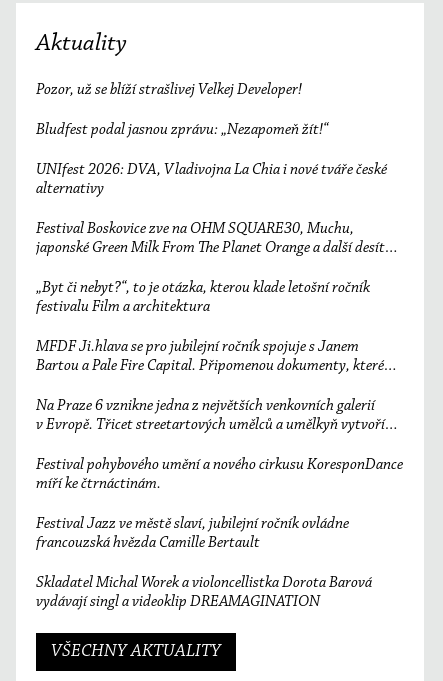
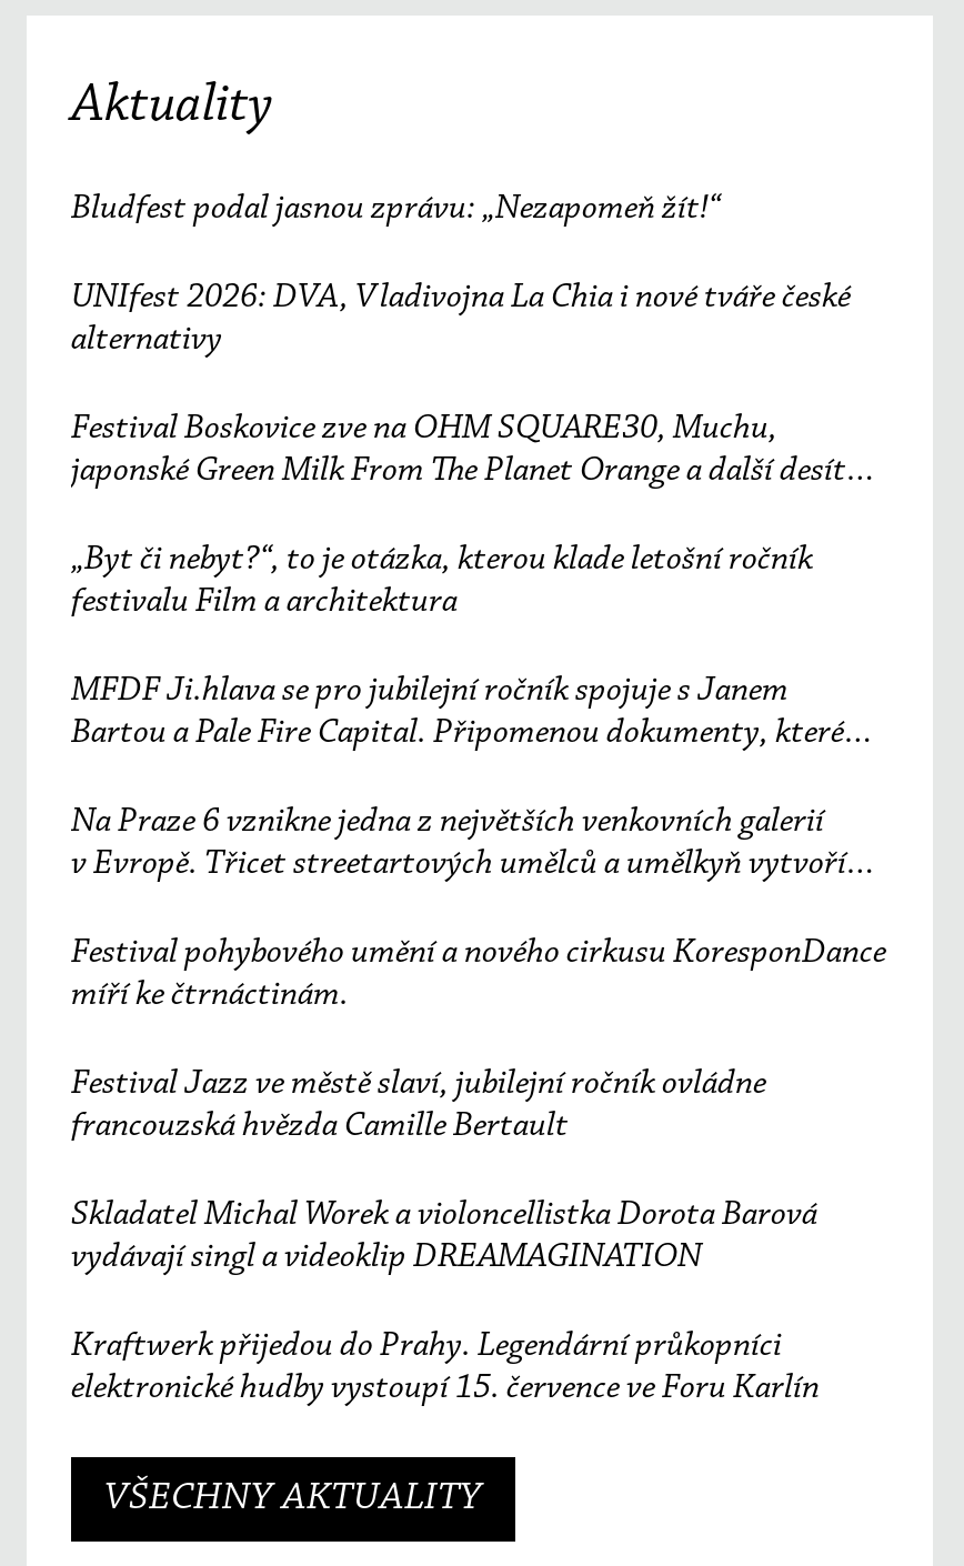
[36,82,302,98] Pozor, už se blíží strašlivej Velkej Developer! -> none
moved [36,122,403,591] -> [71,191,886,1233]: Bludfest podal jasnou zprávu: „Nezapomeň žít!“ | UNIfest 2026: DVA, Vladivojna La Chia i nové tváře české | alternativy | ... | francouzská hvězda Camille Bertault | Skladatel Michal Worek a violoncellistka Dorota Barová
none -> [71,1328,820,1406] Kraftwerk přijedou do Prahy. Legendární průkopníci | elektronické hudby vystoupí 15. července ve Foru Karlín

